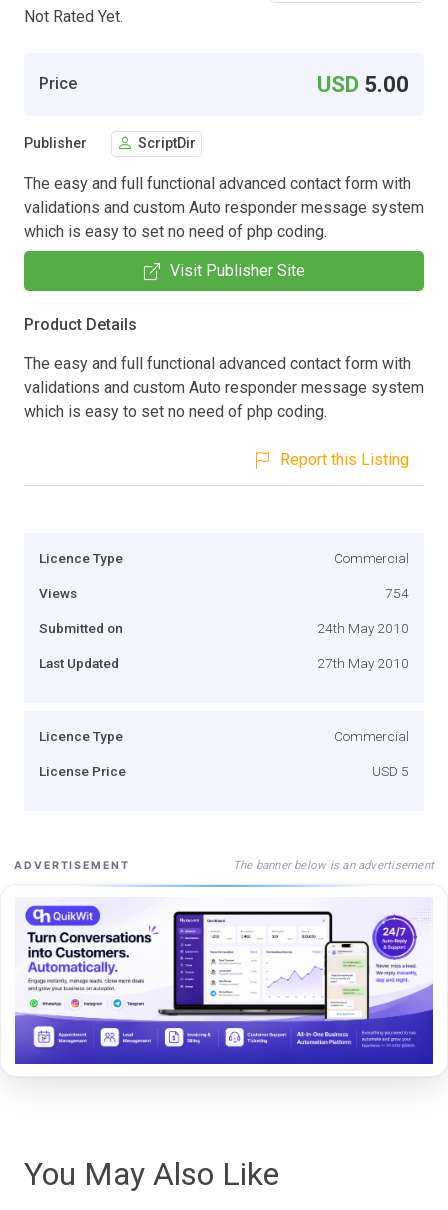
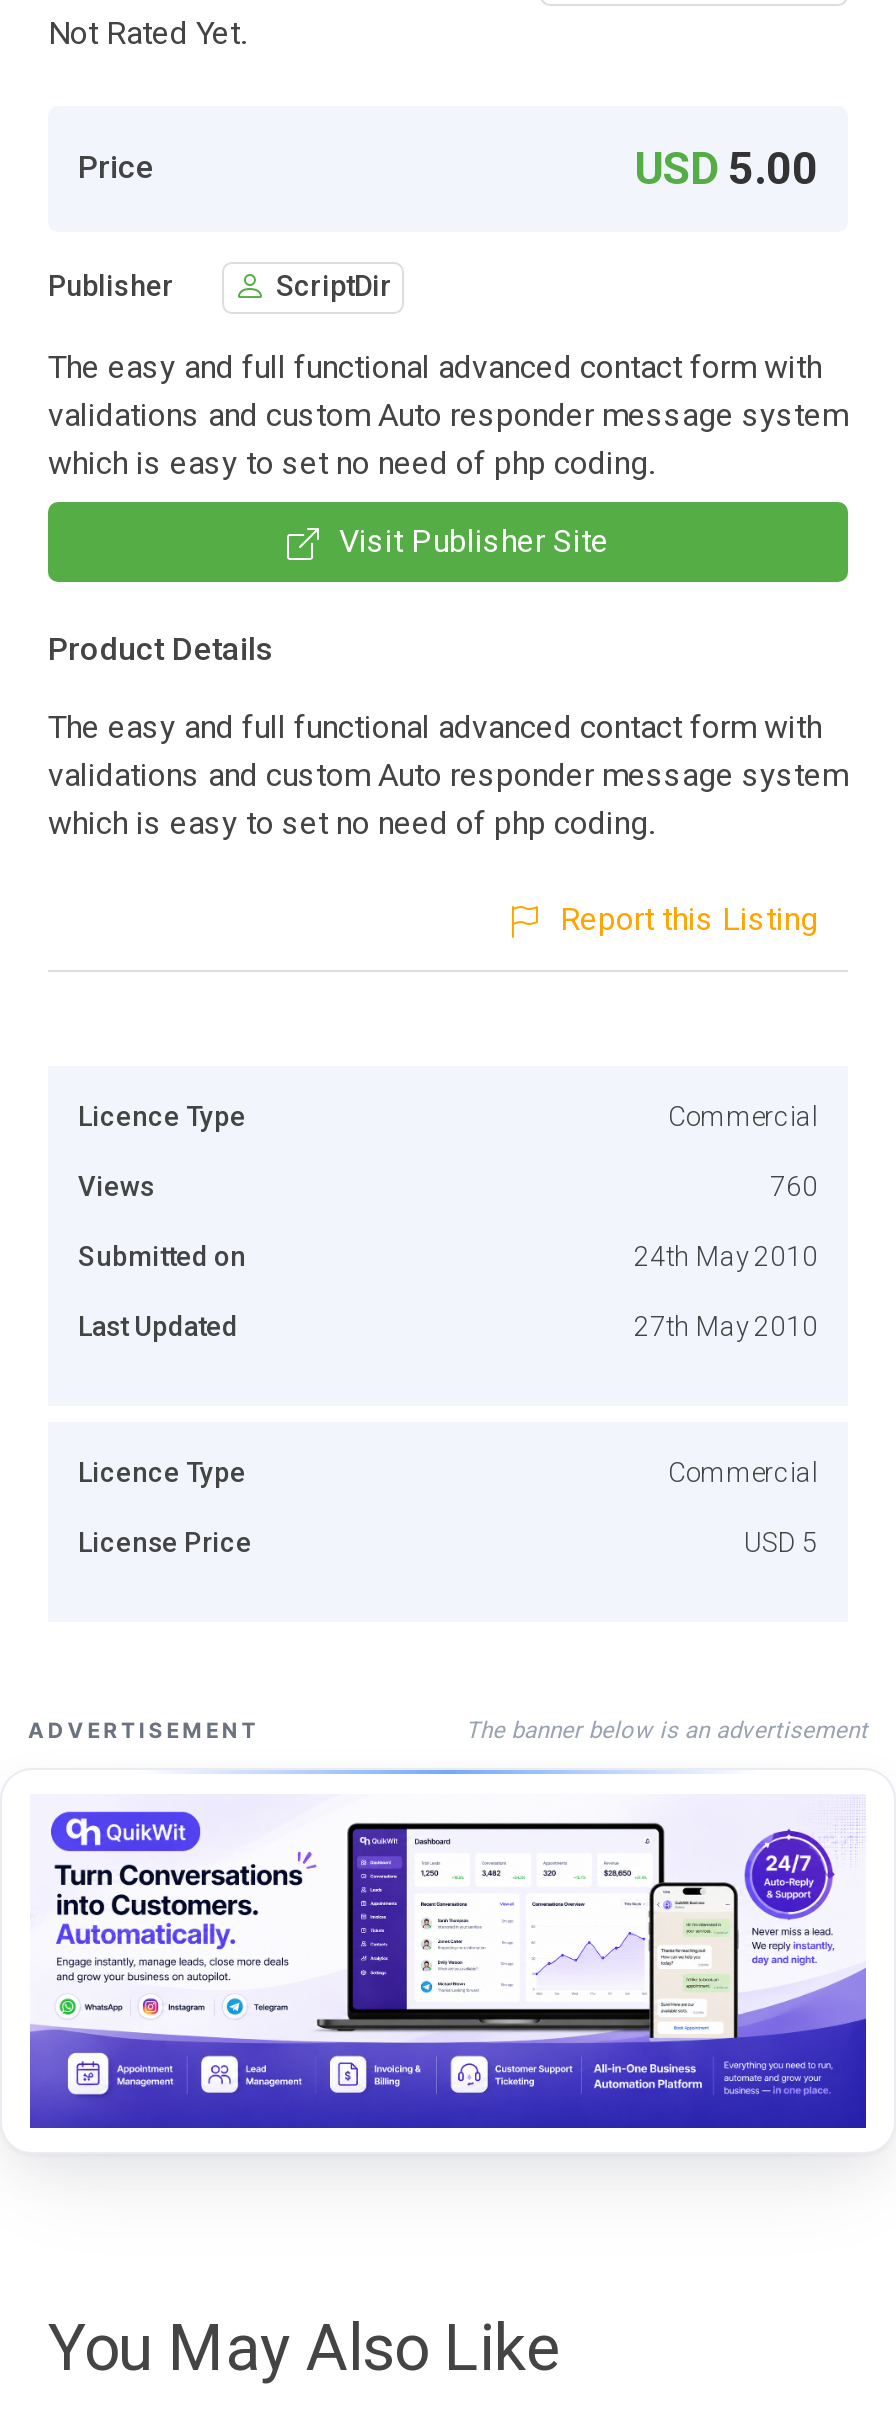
[385,585,409,601] 754 -> [770,1170,818,1202] 760

